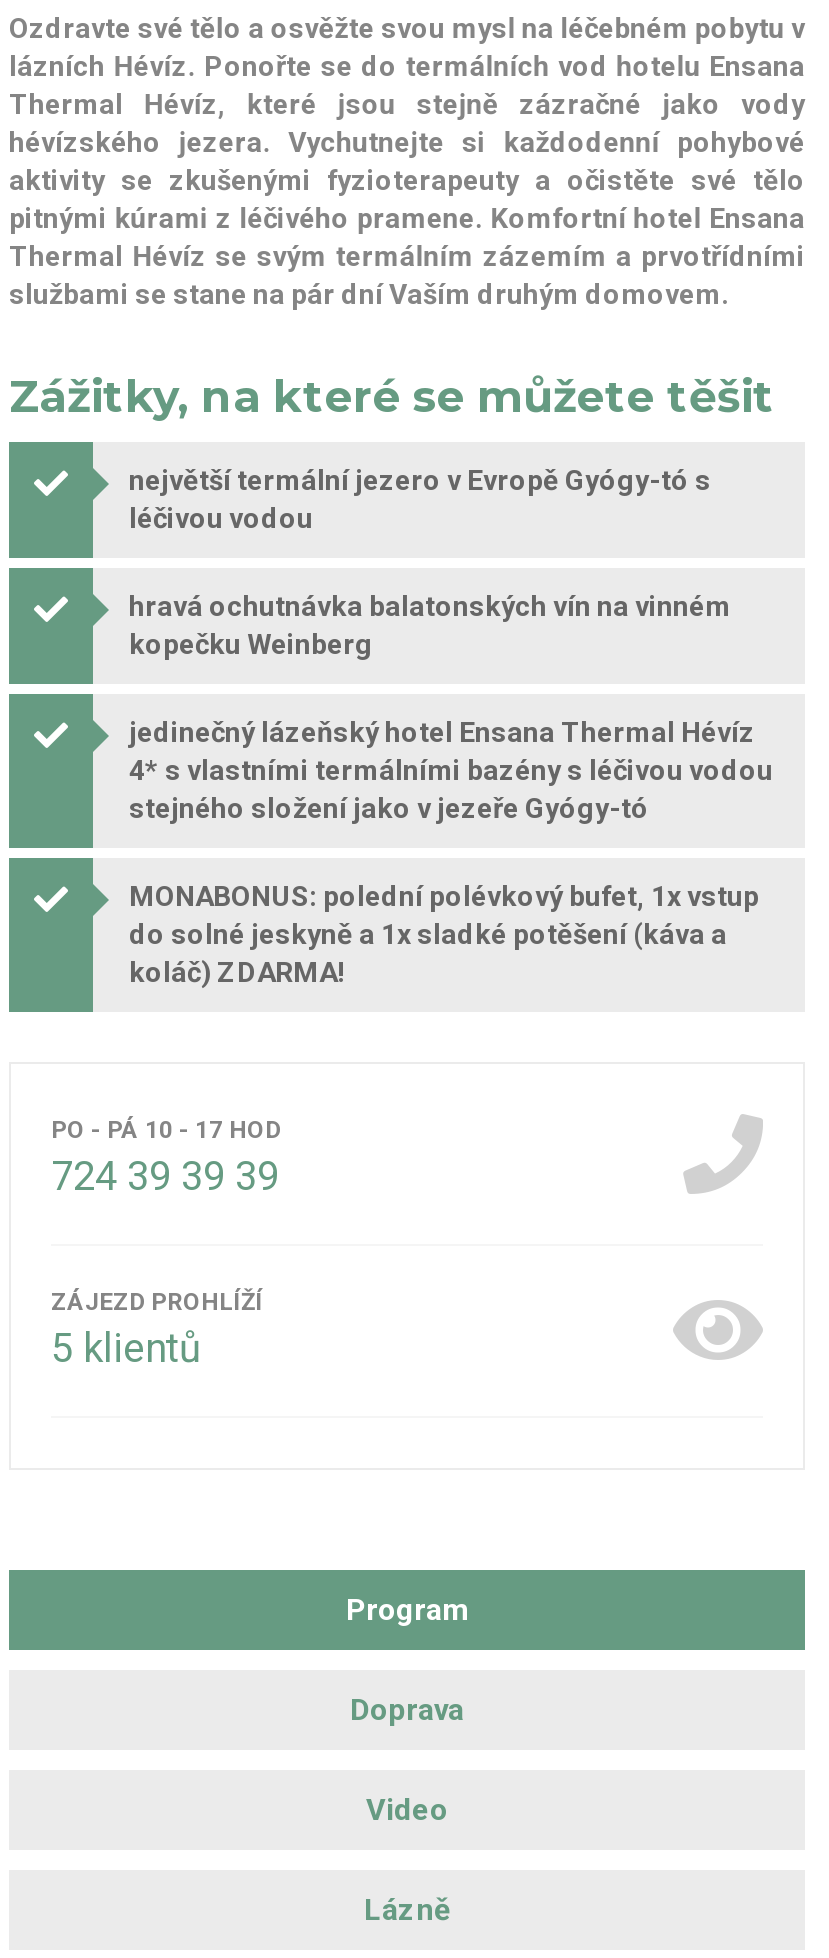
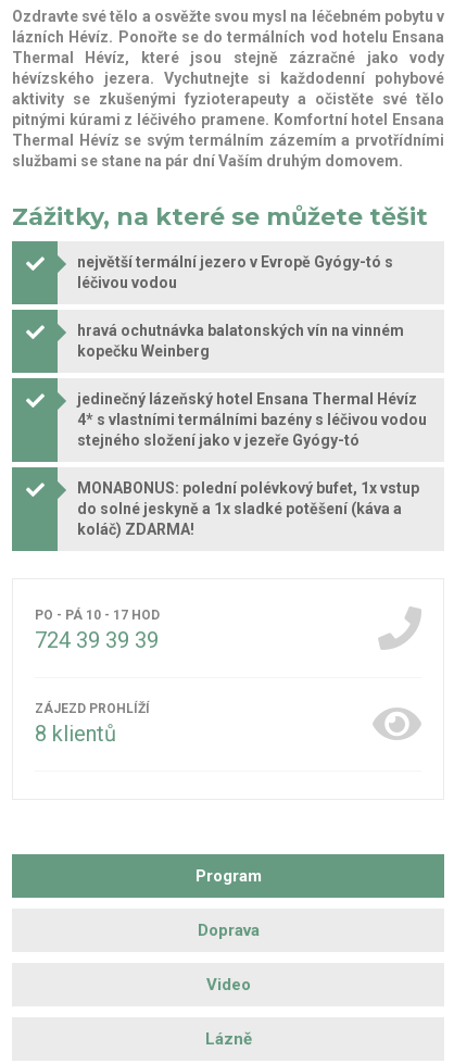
[51,1324,201,1372] 5 klientů -> [35,720,116,747] 8 klientů

